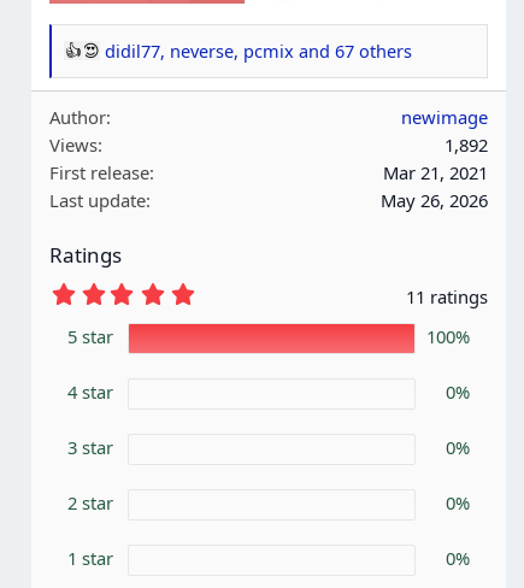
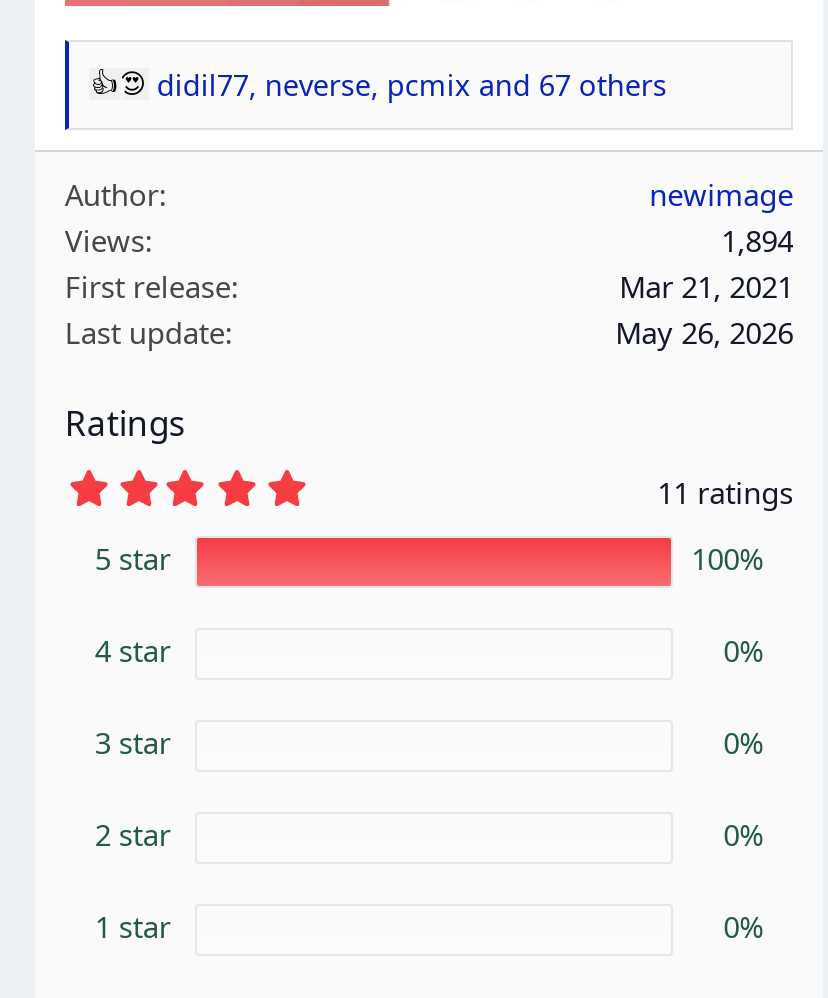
[445,133,488,157] 1,892 -> [721,220,793,260] 1,894

